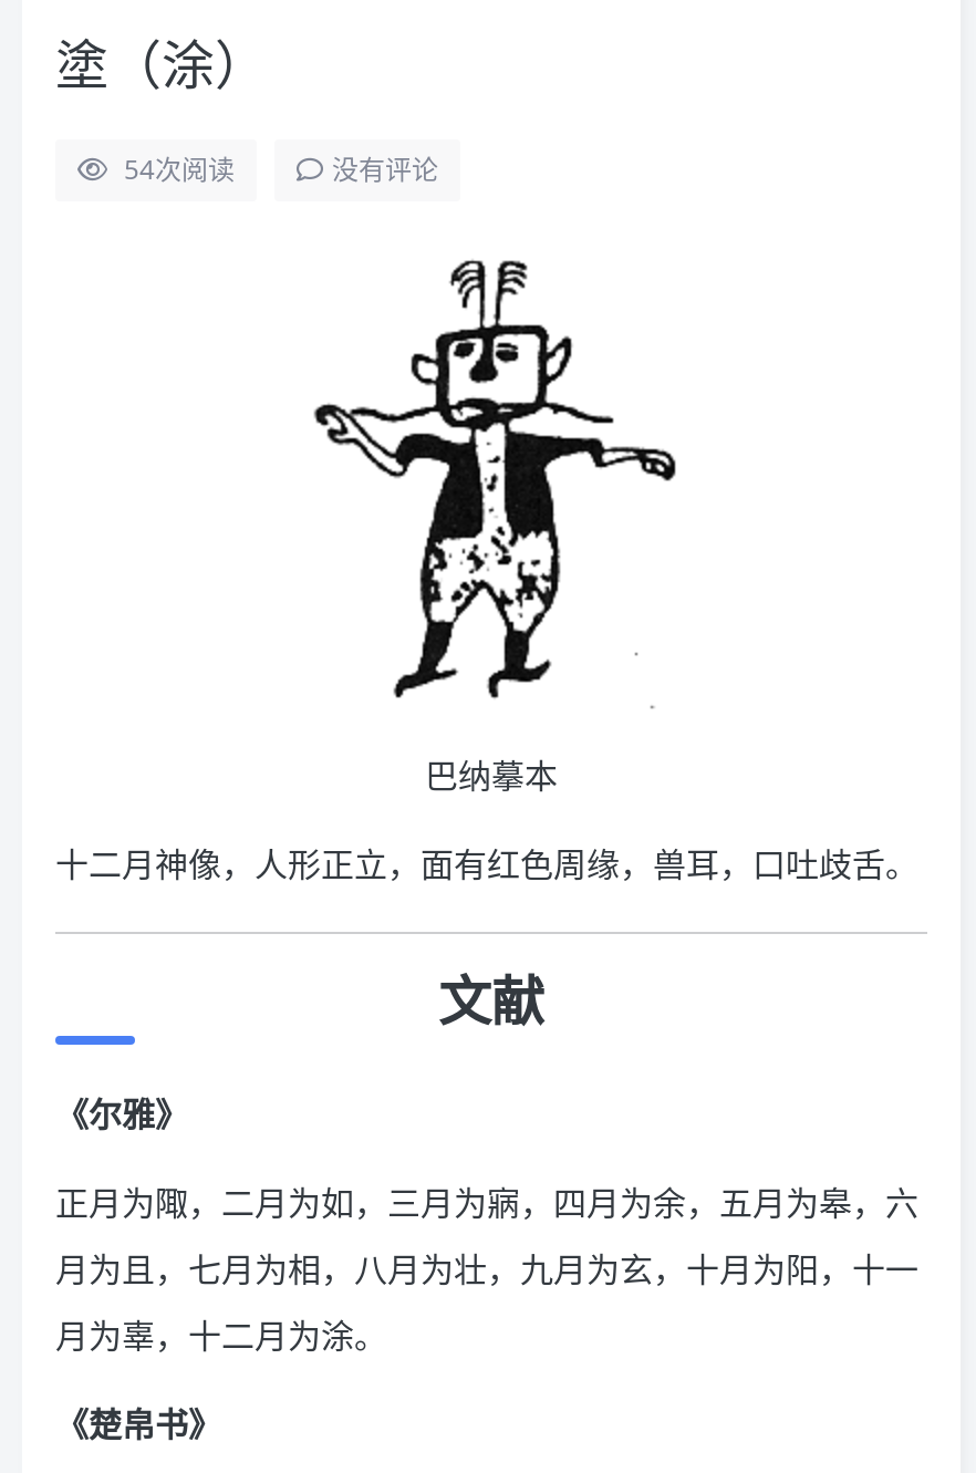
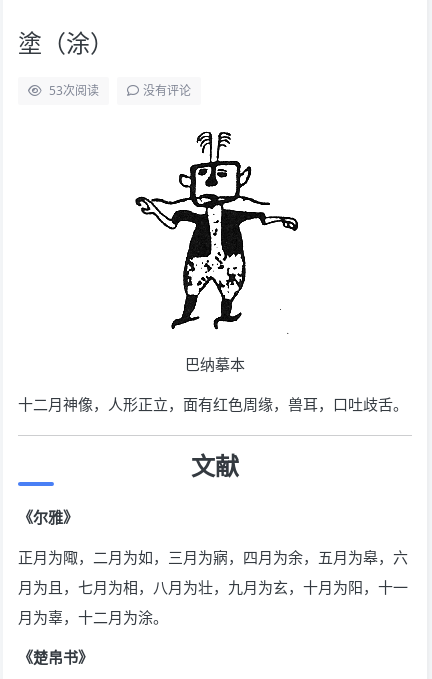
[124,151,235,188] 54次阅读 -> [49,82,99,99] 53次阅读

